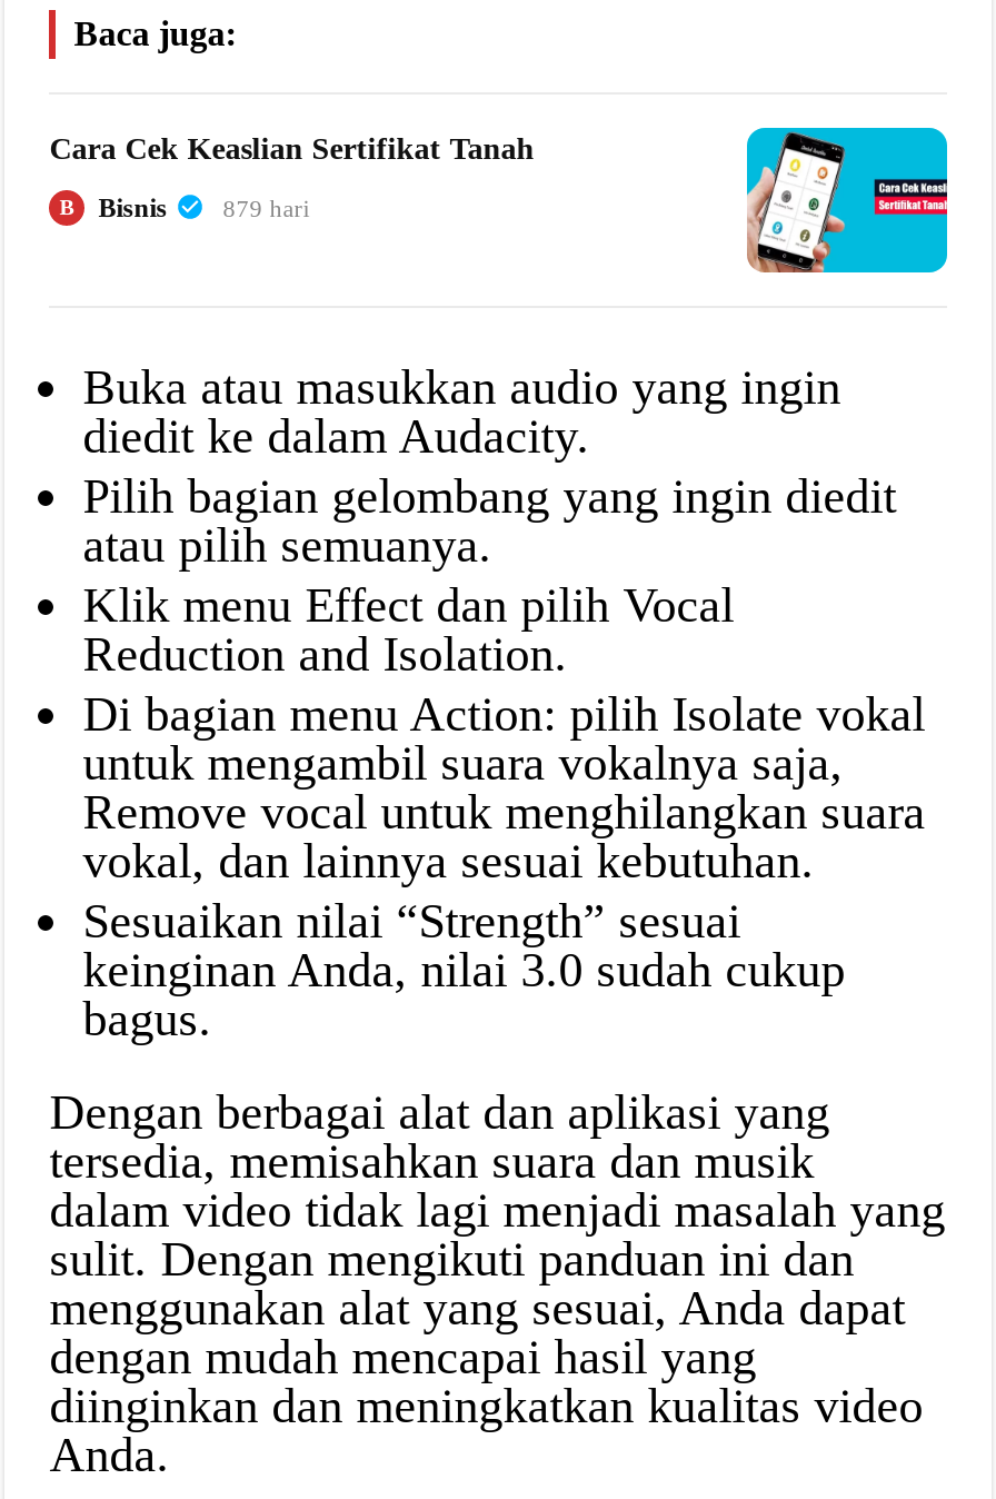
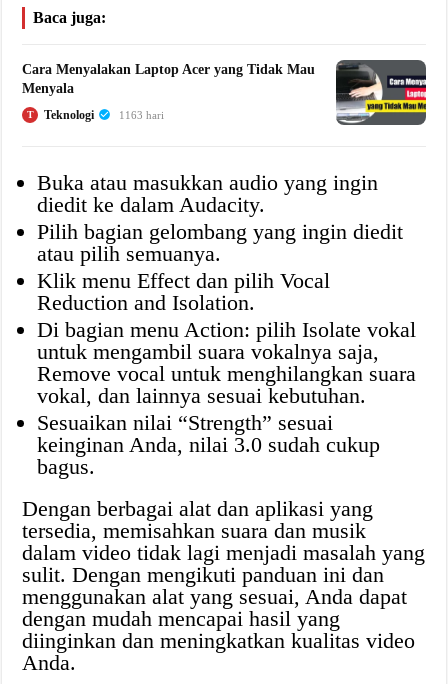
[49,132,534,165] Cara Cek Keaslian Sertifikat Tanah -> [22,62,315,96] Cara Menyalakan Laptop Acer yang Tidak Mau | Menyala
[745,126,949,275] [image] -> [335,59,427,126] [image]
[59,192,309,223] B | Bisnis | 879 hari -> [27,108,164,122] T | Teknologi | 1163 hari

